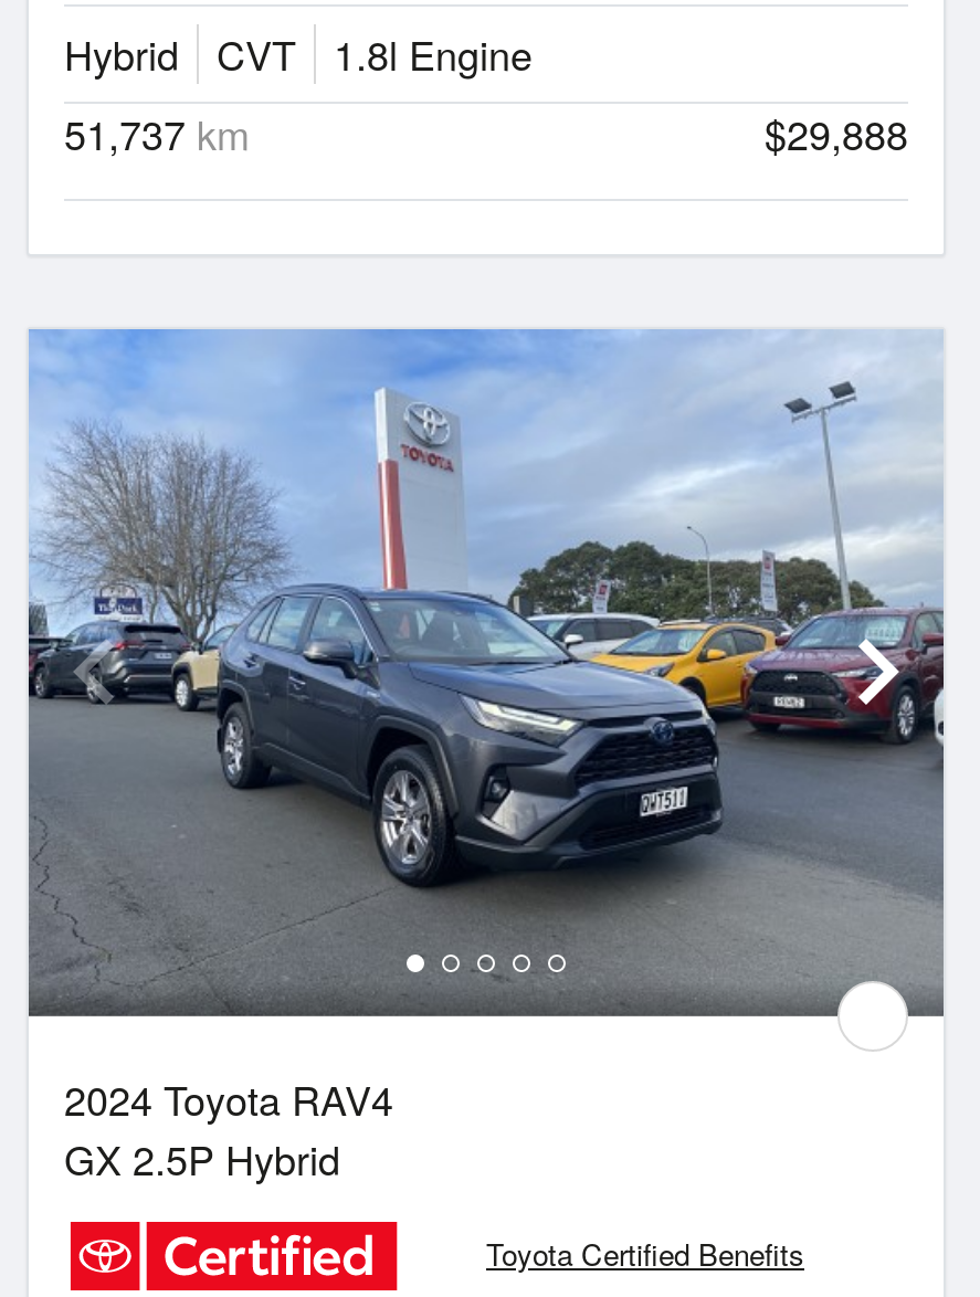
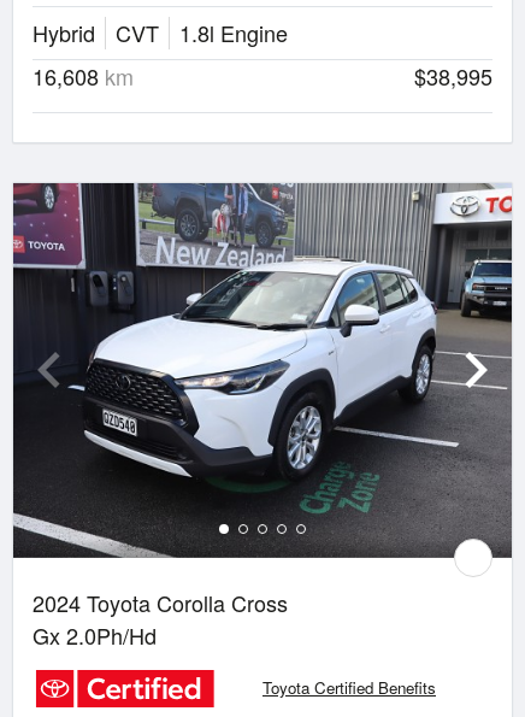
[64,104,908,162] 51,737 km | $29,888 -> [33,60,492,92] 16,608 km | $38,995
[27,327,944,1186] [image] | 2024 Toyota RAV4 | GX 2.5P Hybrid -> [12,182,513,650] [image] | 2024 Toyota Corolla Cross | Gx 2.0Ph/Hd

